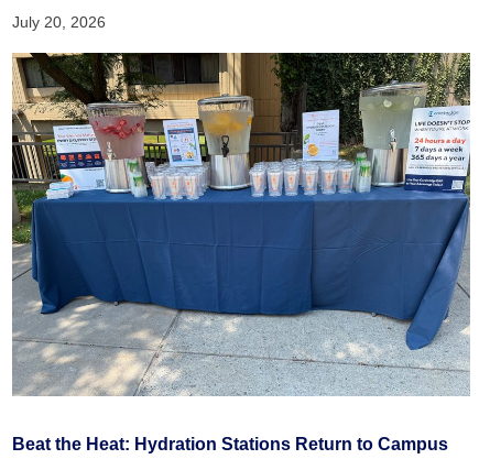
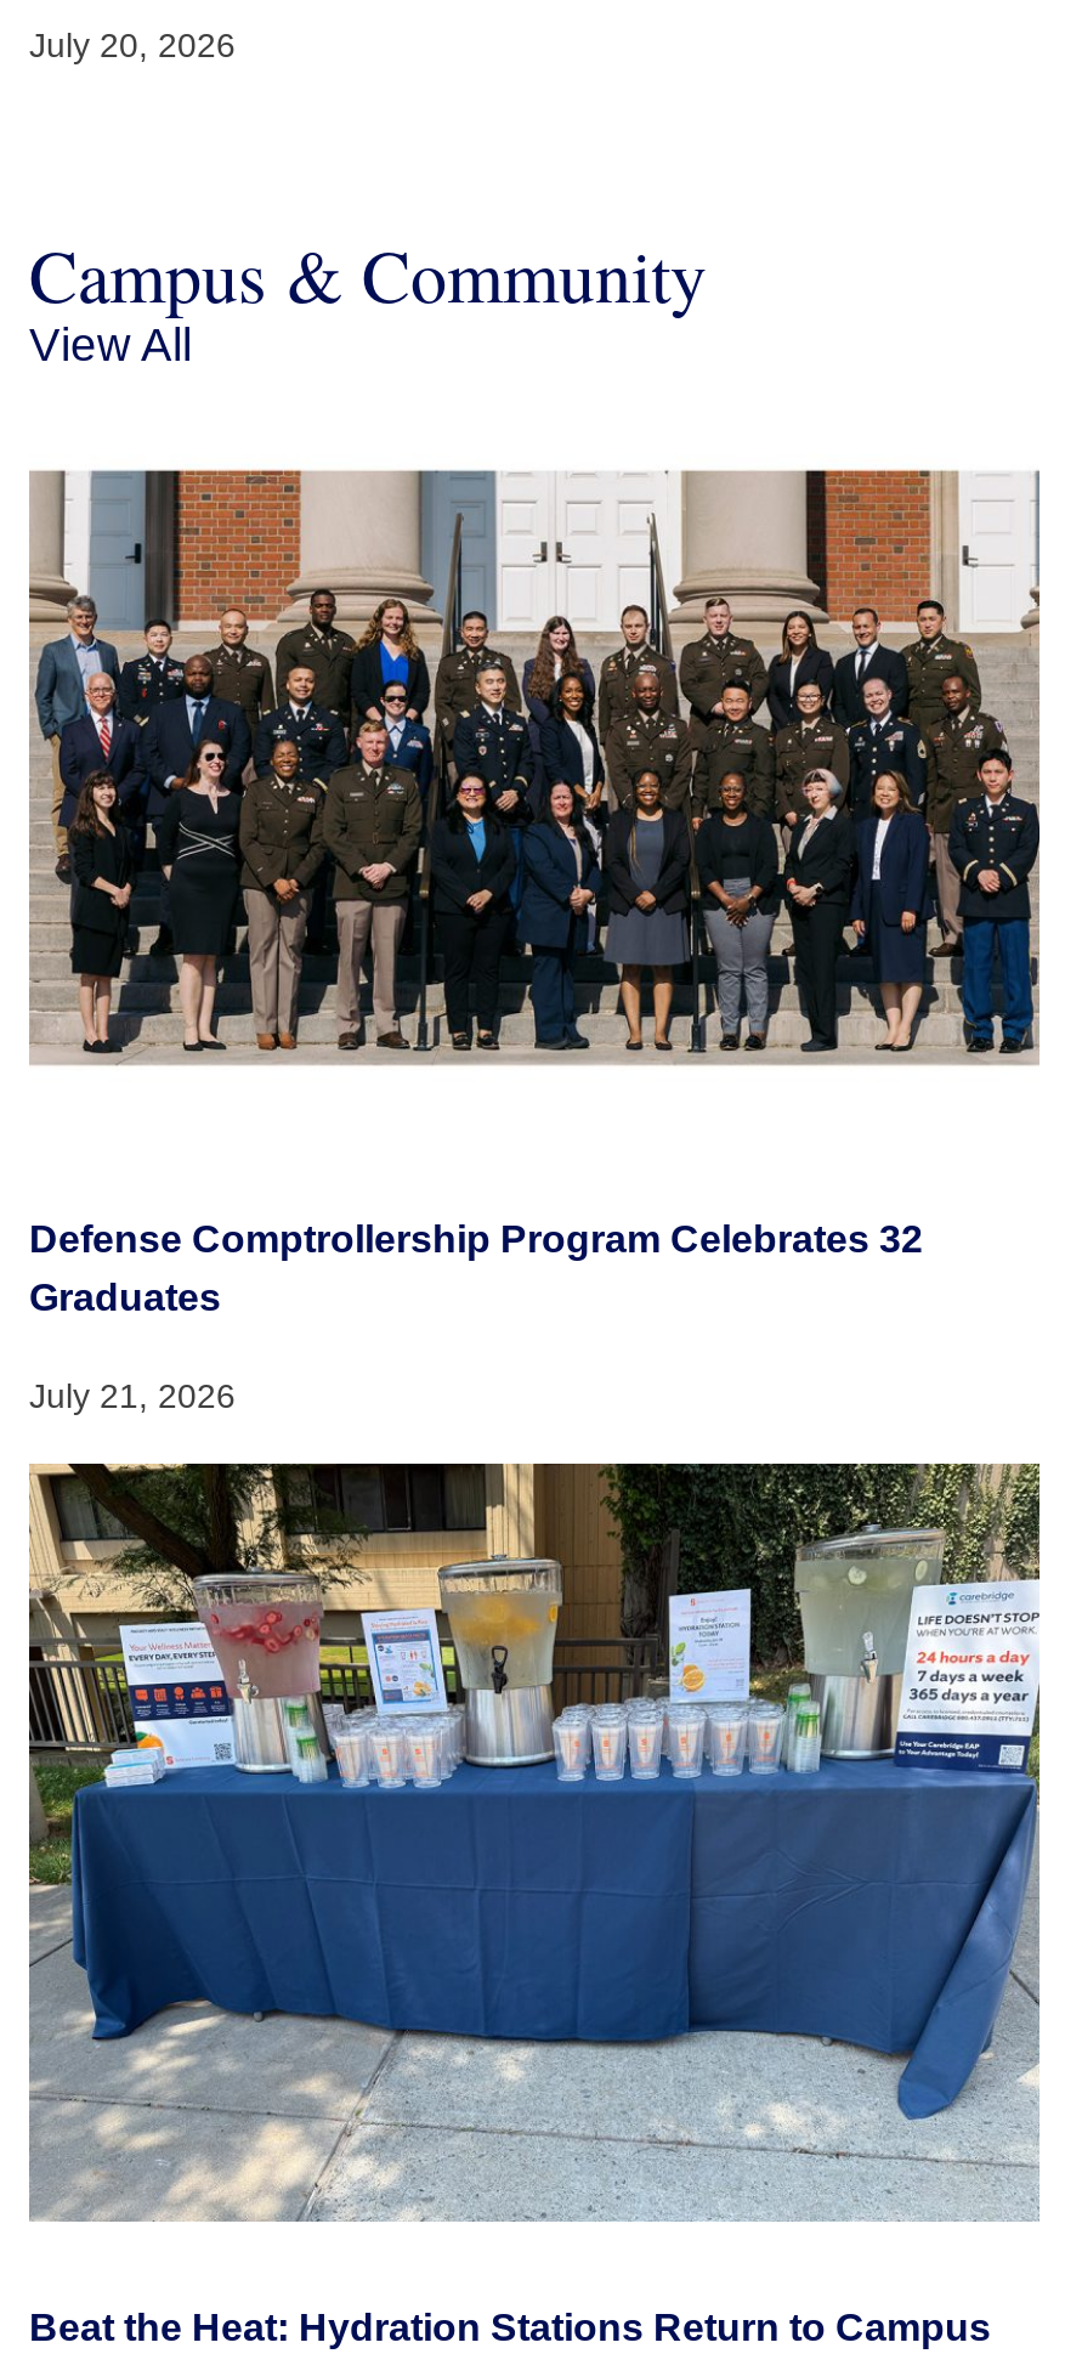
none -> [27,468,1042,1068] [image]
none -> [29,225,707,370] Campus & Community | View All
none -> [29,1218,923,1415] Defense Comptrollership Program Celebrates 32 | Graduates | July 21, 2026

